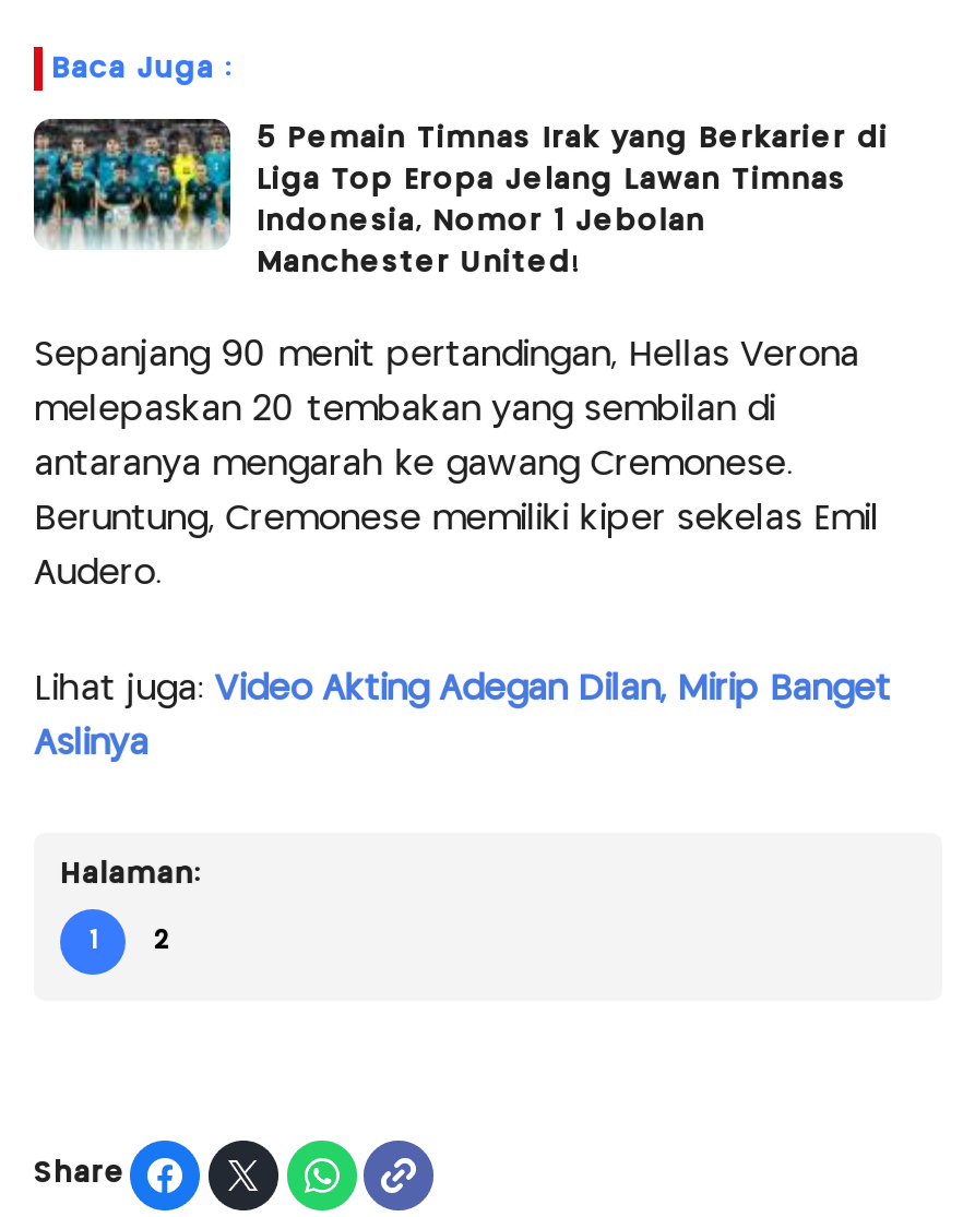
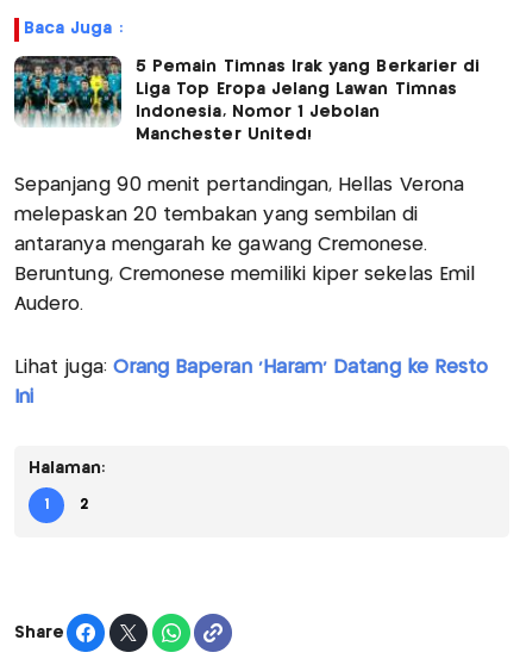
[34,673,890,705] Lihat juga: Video Akting Adegan Dilan, Mirip Banget -> [14,359,488,377] Lihat juga: Orang Baperan 'Haram' Datang ke Resto
[34,727,148,760] Aslinya -> [14,389,34,407] Ini

